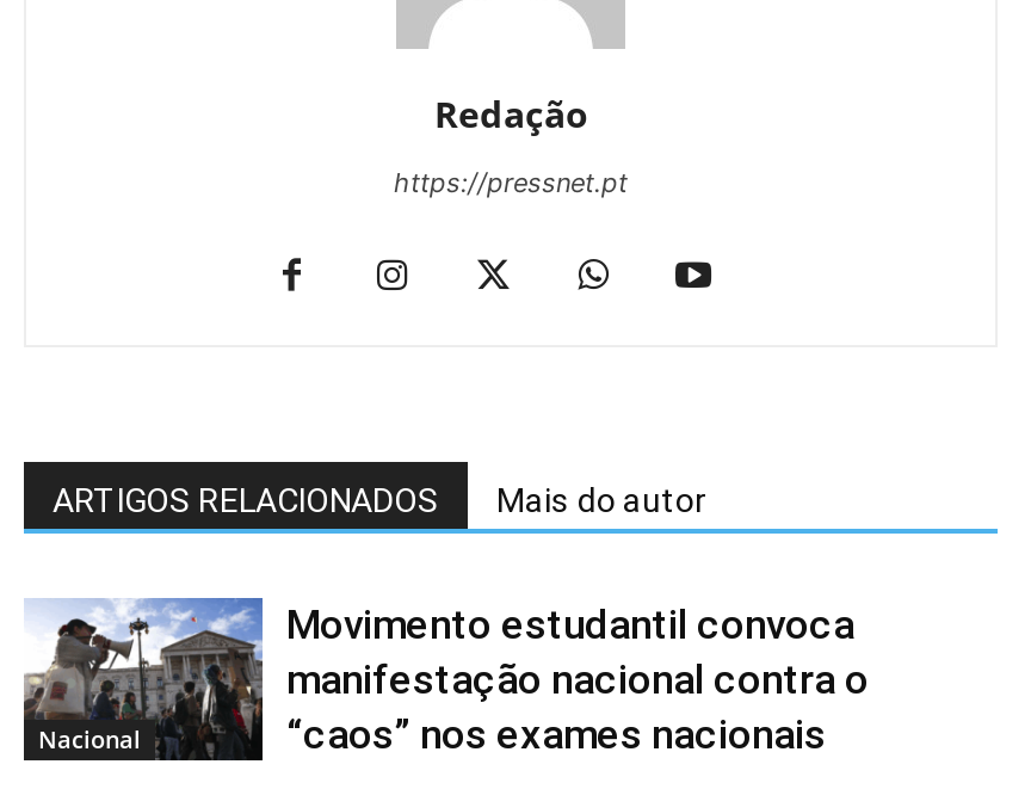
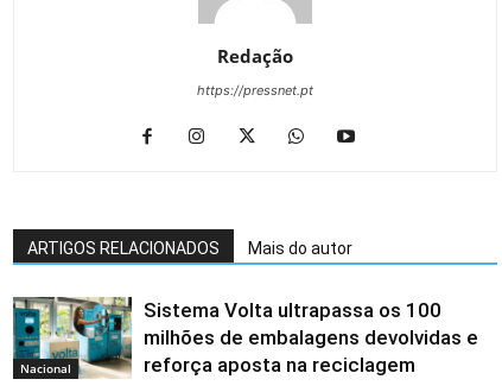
[21,597,869,764] [image] | Movimento estudantil convoca | manifestação nacional contra o | “caos” nos exames nacionais -> [12,296,478,379] [image] | Sistema Volta ultrapassa os 100 | milhões de embalagens devolvidas e | reforça aposta na reciclagem

